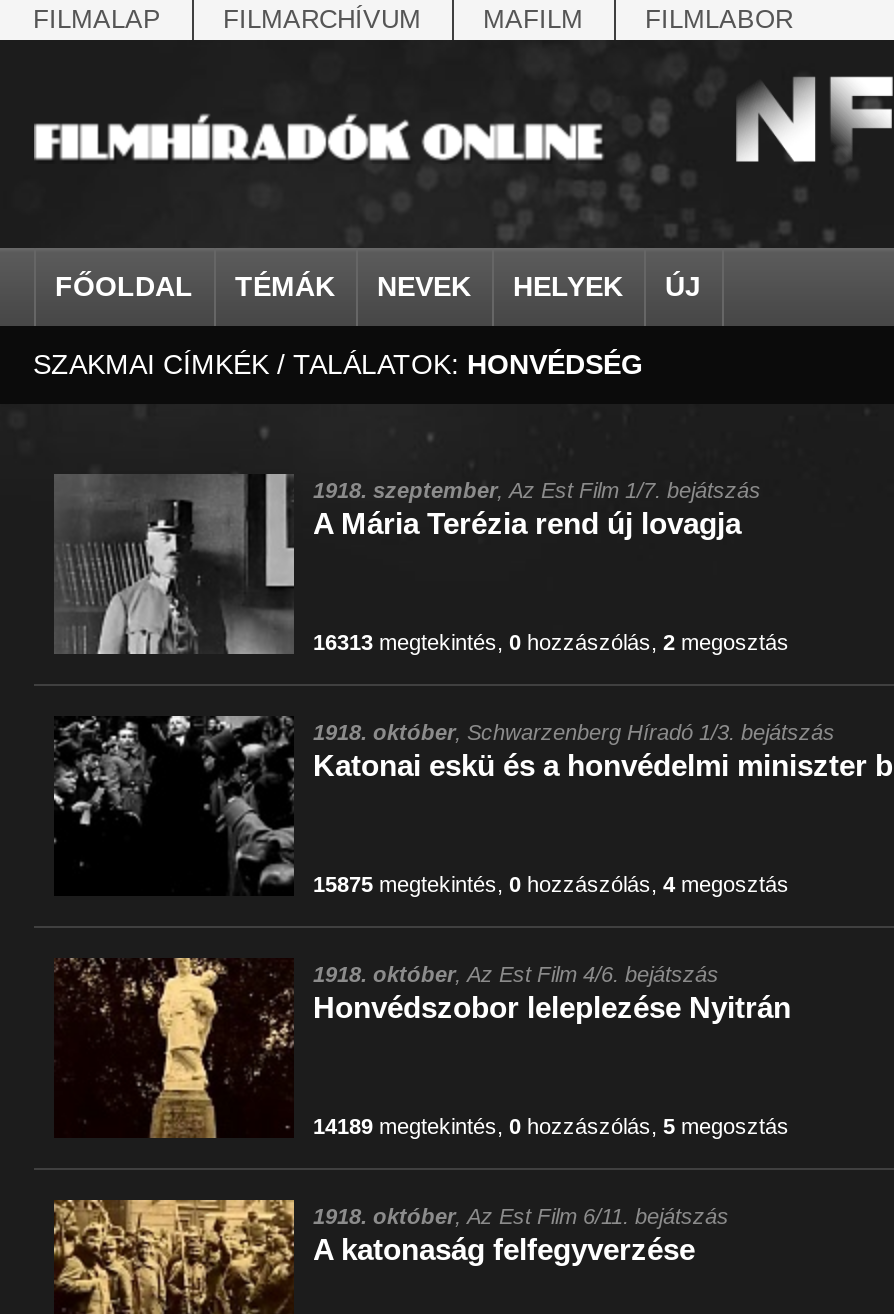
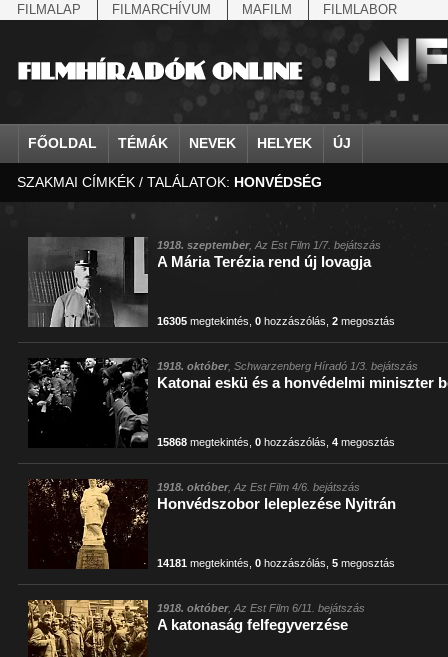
[313,630,789,654] 16313 megtekintés, 0 hozzászólás, 2 megosztás -> [157,315,395,327] 16305 megtekintés, 0 hozzászólás, 2 megosztás
[313,872,789,896] 15875 megtekintés, 0 hozzászólás, 4 megosztás -> [157,436,395,448] 15868 megtekintés, 0 hozzászólás, 4 megosztás
[313,1114,789,1138] 14189 megtekintés, 0 hozzászólás, 5 megosztás -> [157,557,395,569] 14181 megtekintés, 0 hozzászólás, 5 megosztás

